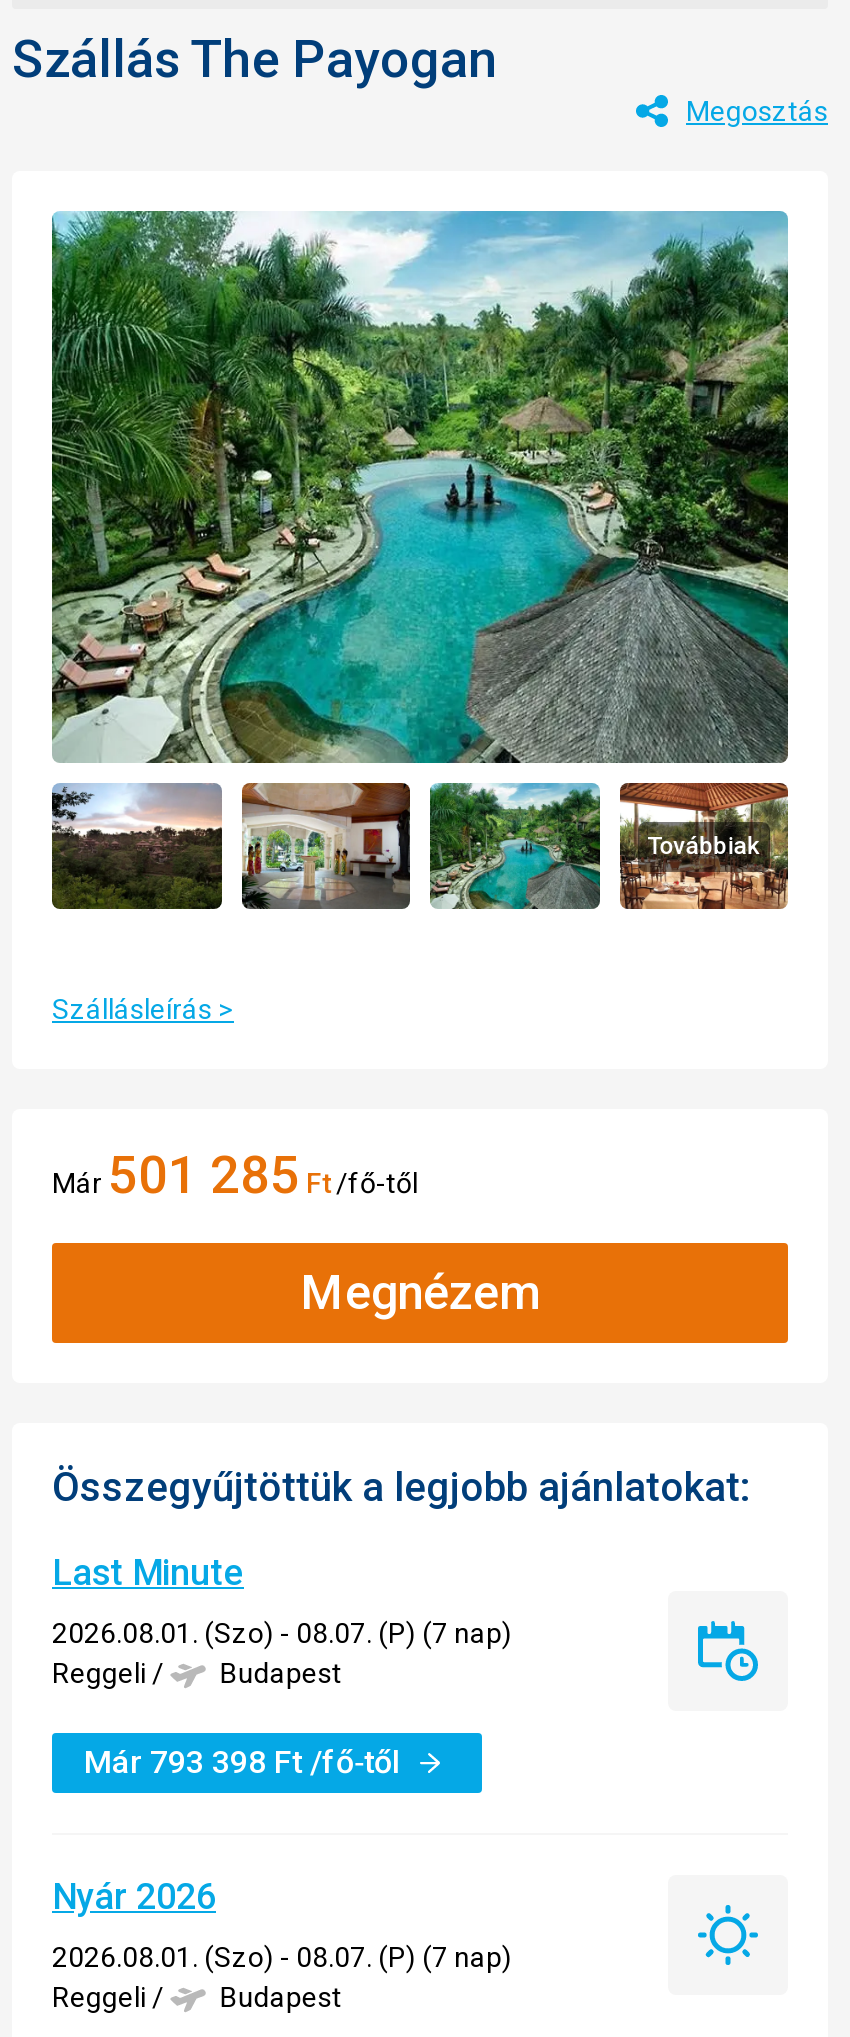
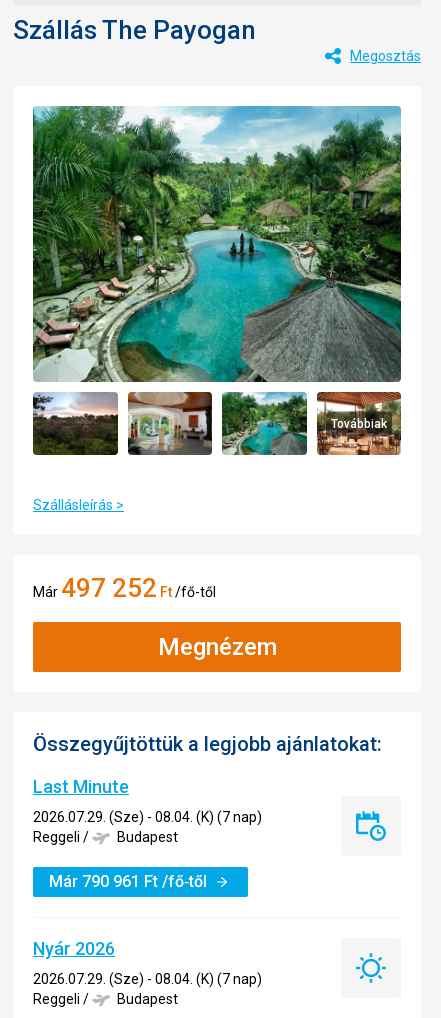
[52,1146,418,1206] Már501 285 Ft/fő-től -> [33,573,216,603] Már497 252 Ft/fő-től
[52,1618,512,1650] 2026.08.01. (Szo) - 08.07. (P) (7 nap) -> [33,809,262,825] 2026.07.29. (Sze) - 08.04. (K) (7 nap)
[84,1744,400,1782] Már 793 398 Ft /fő‑től -> [49,872,207,891] Már 790 961 Ft /fő‑től
[52,1942,512,1974] 2026.08.01. (Szo) - 08.07. (P) (7 nap) -> [33,971,262,987] 2026.07.29. (Sze) - 08.04. (K) (7 nap)

